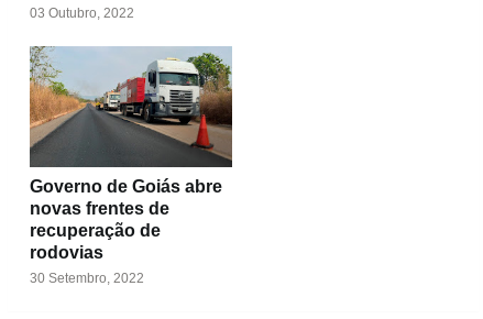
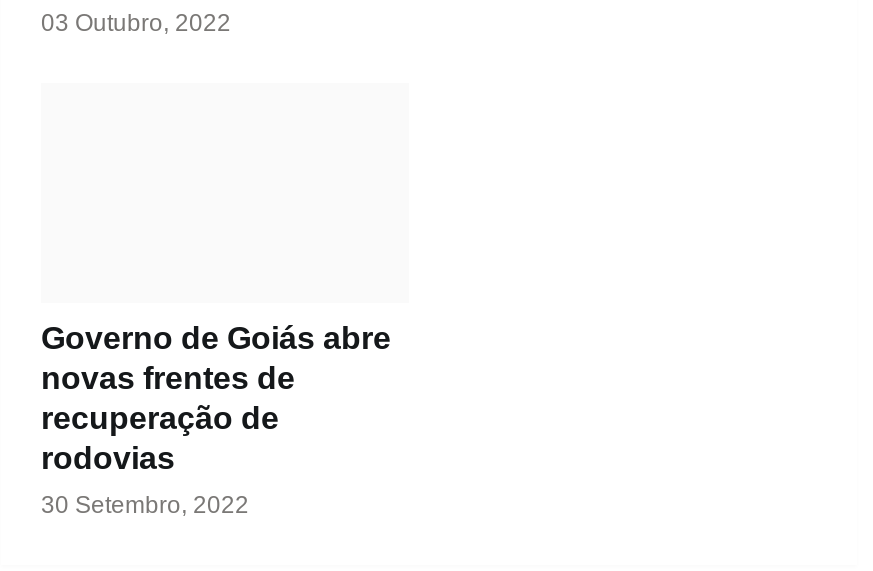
[29,45,233,168] [image] -> none

